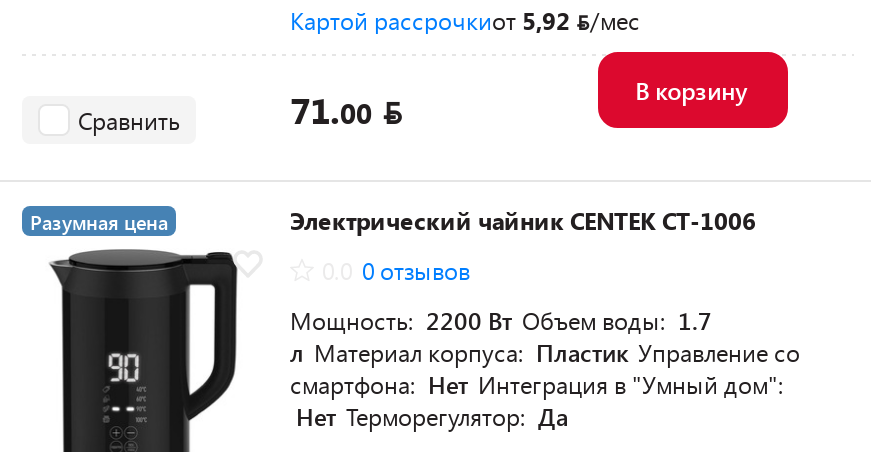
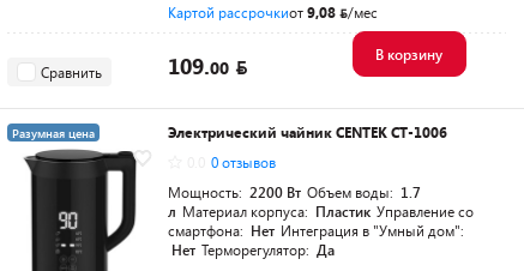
[290,5,570,37] Картой рассрочкиот 5,92 -> [168,3,336,22] Картой рассрочкиот 9,08
[290,86,372,134] 71.00 -> [168,51,229,80] 109.00

